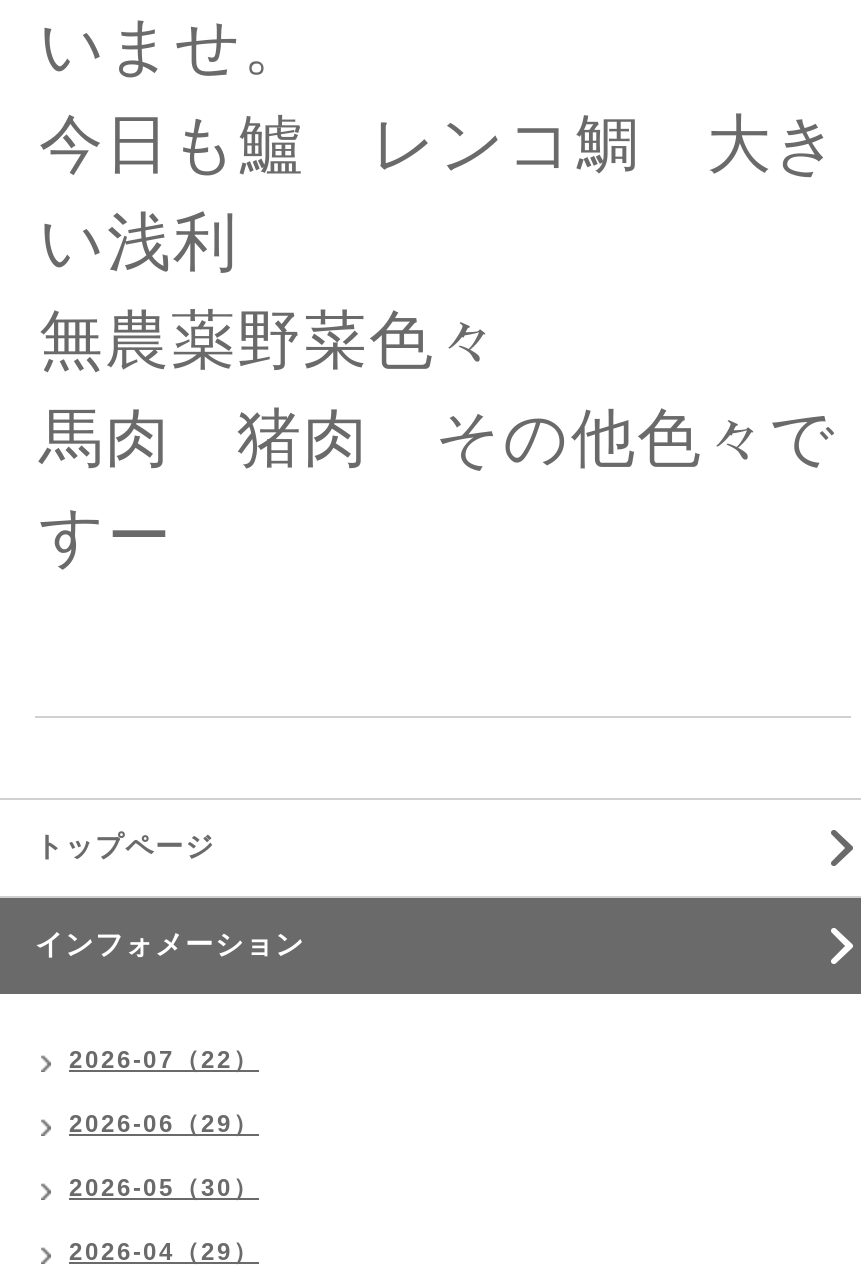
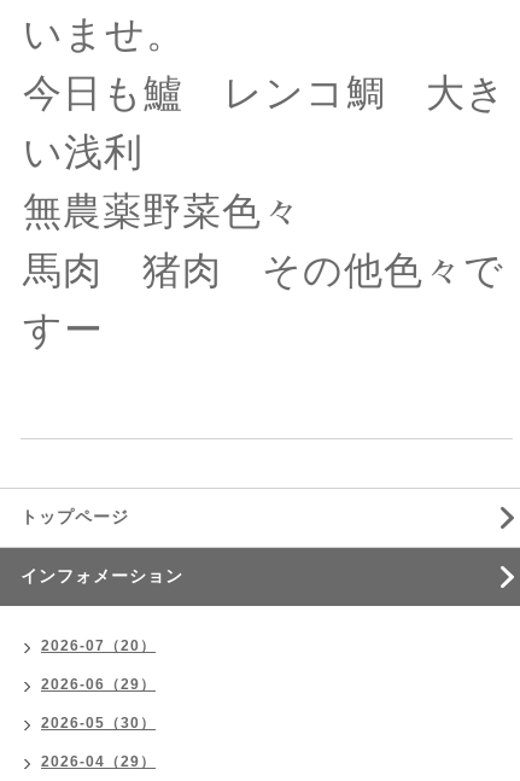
[69,1046,259,1074] 2026-07（22） -> [41,637,156,654] 2026-07（20）

